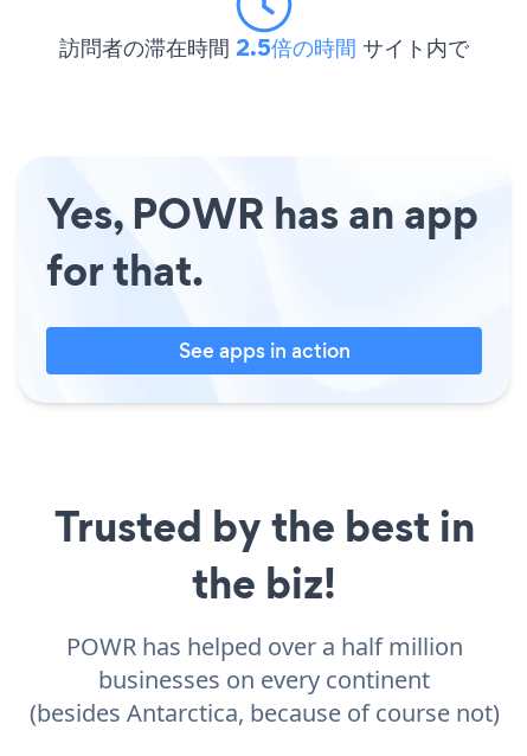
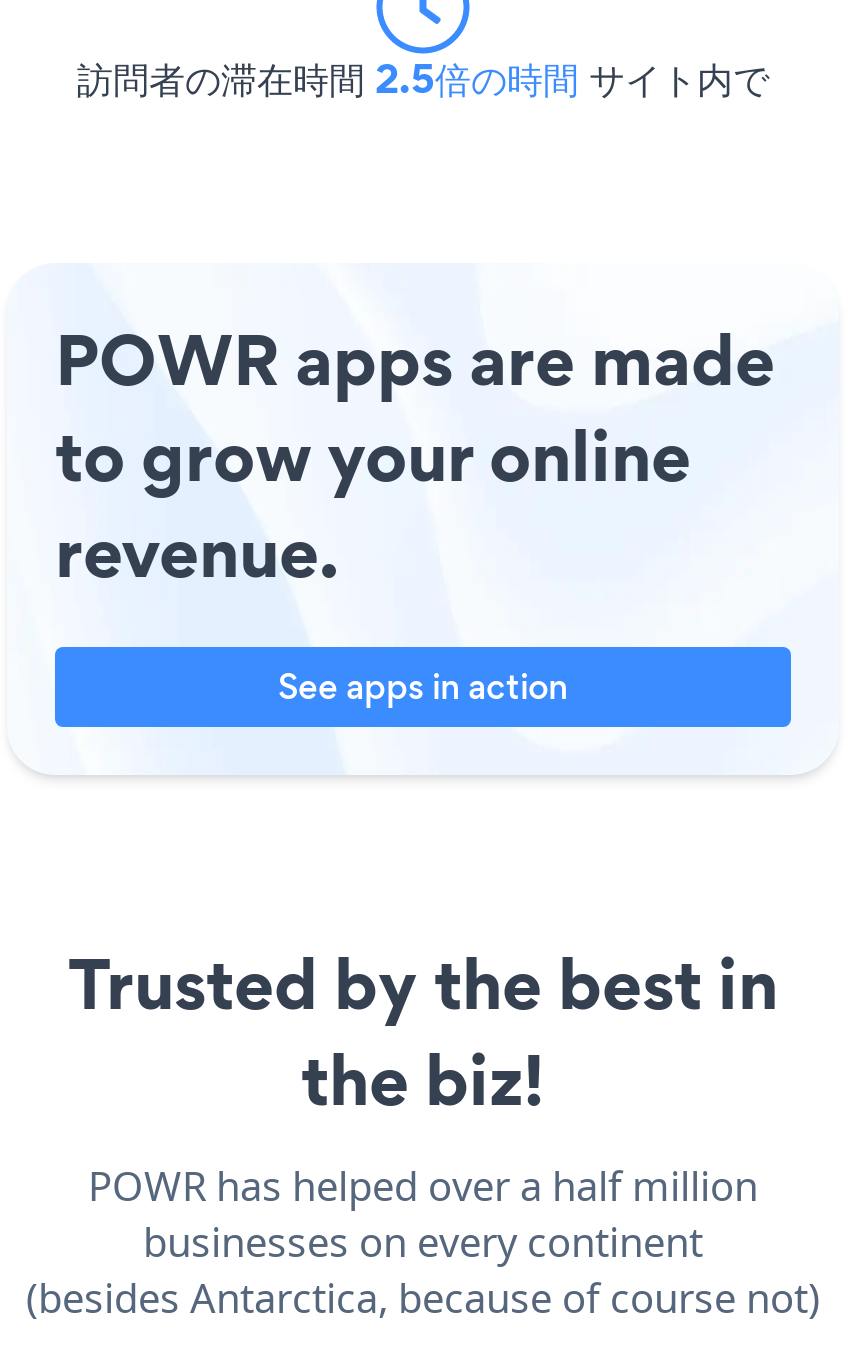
[46,184,478,300] Yes, POWR has an app | for that. -> [55,310,775,602] POWR apps are made | to grow your online | revenue.

